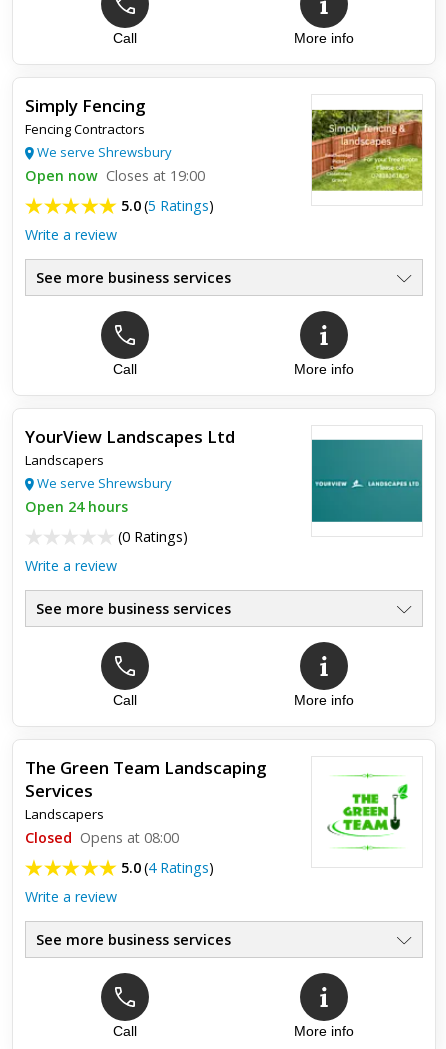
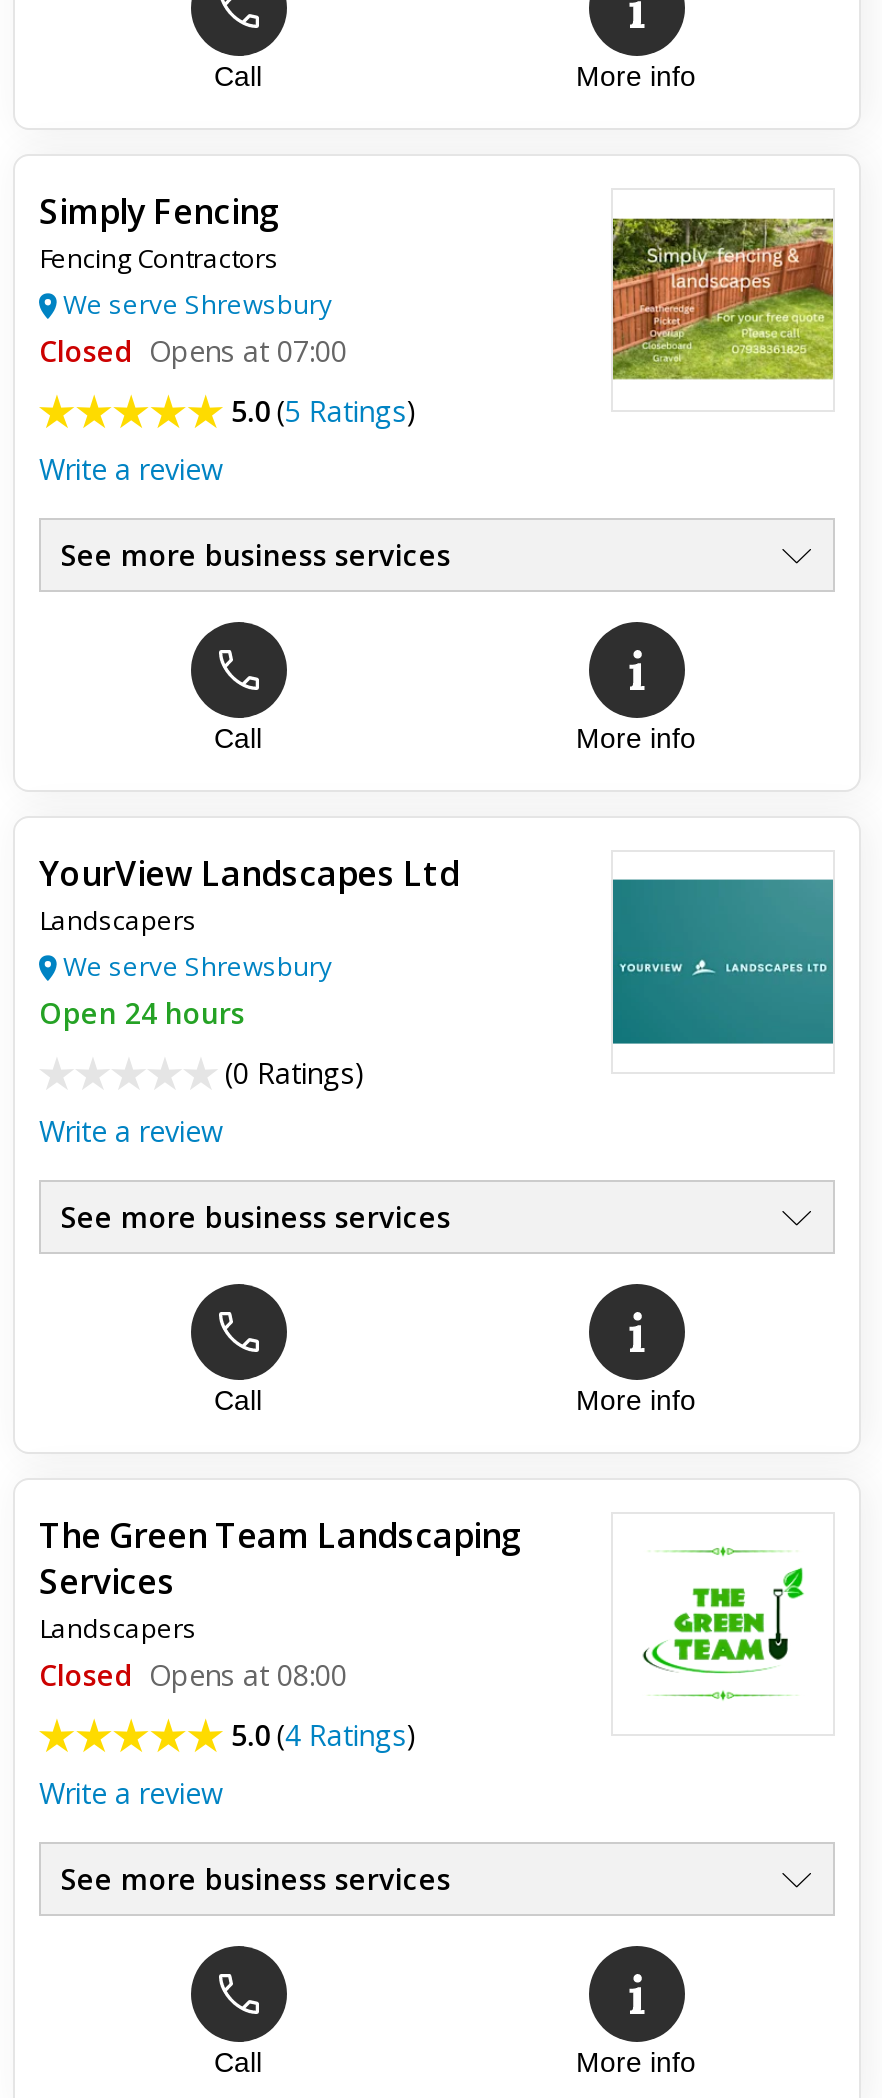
[25,166,205,185] Open now Closes at 19:00 -> [39,332,347,370] Closed Opens at 07:00

